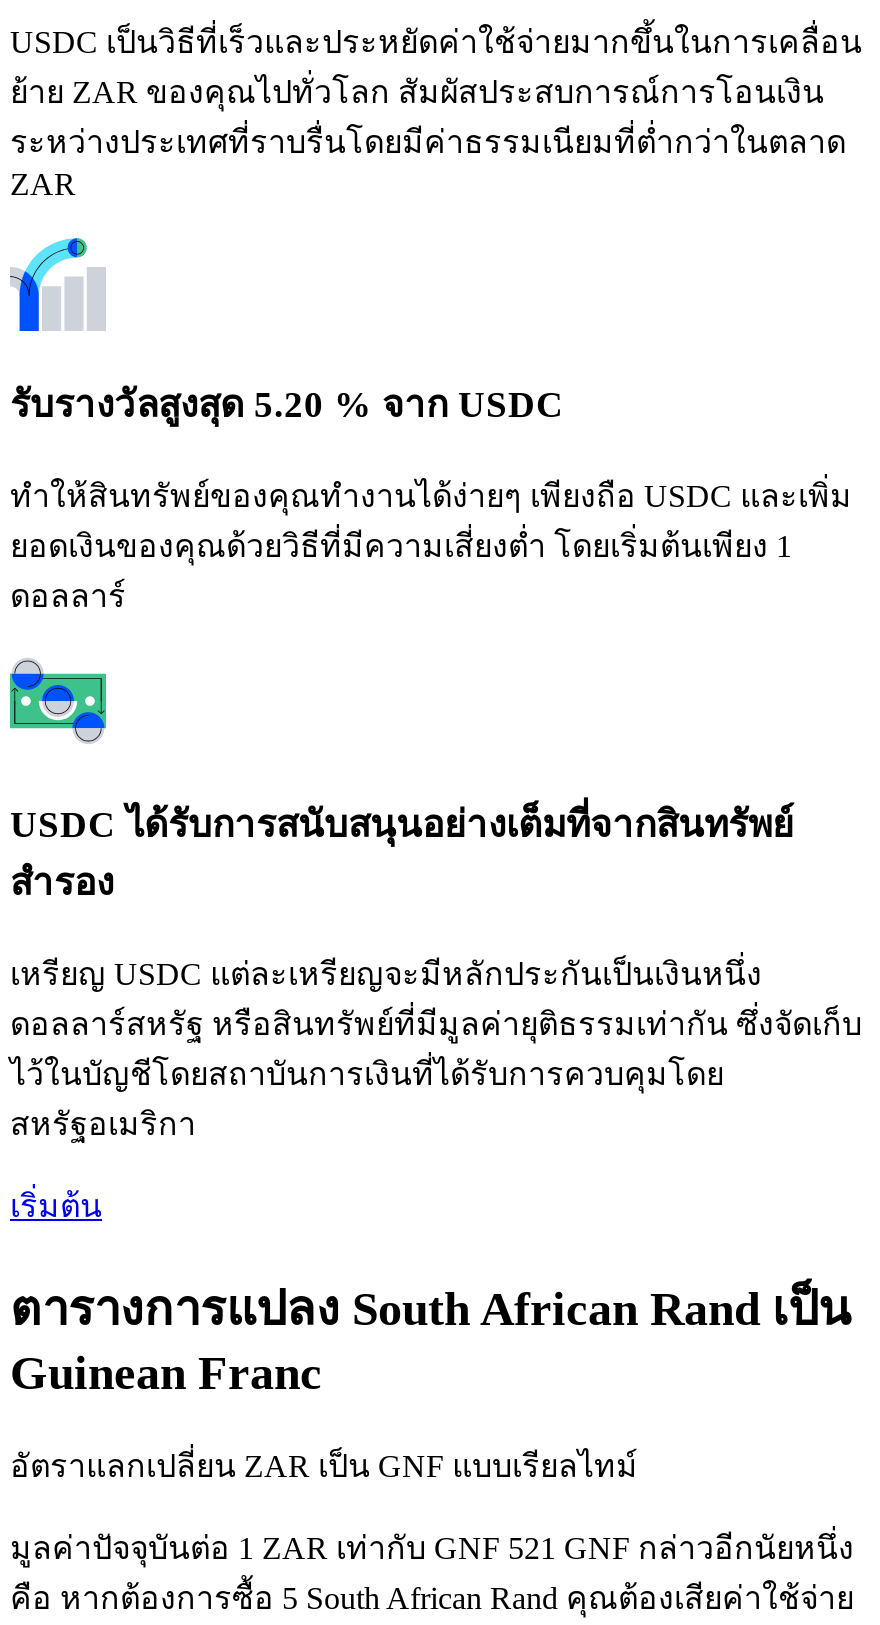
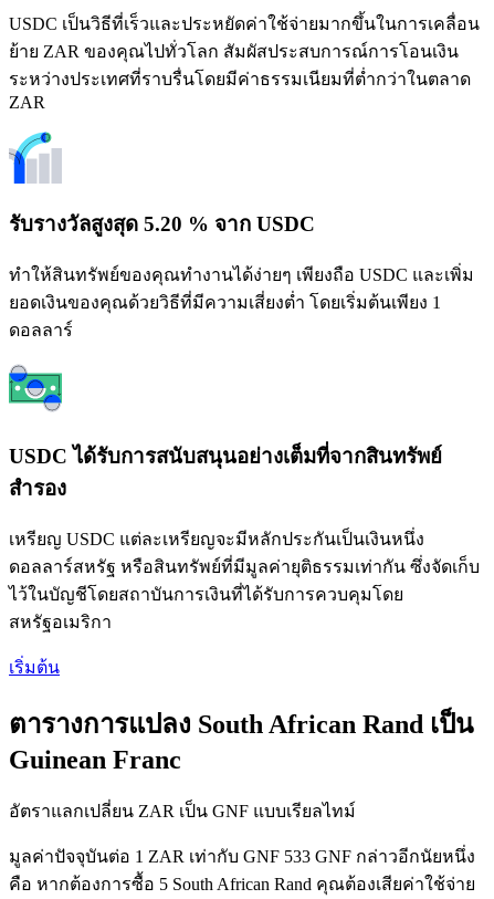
[10,1532,854,1566] มูลค่าปัจจุบันต่อ 1 ZAR เท่ากับ GNF 521 GNF กล่าวอีกนัยหนึ่ง -> [9,847,475,866] มูลค่าปัจจุบันต่อ 1 ZAR เท่ากับ GNF 533 GNF กล่าวอีกนัยหนึ่ง

